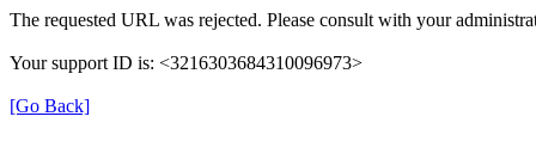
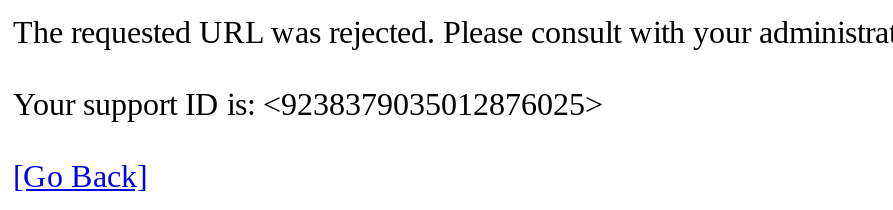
[10,53,363,73] Your support ID is: <3216303684310096973> -> [13,87,603,121] Your support ID is: <9238379035012876025>

